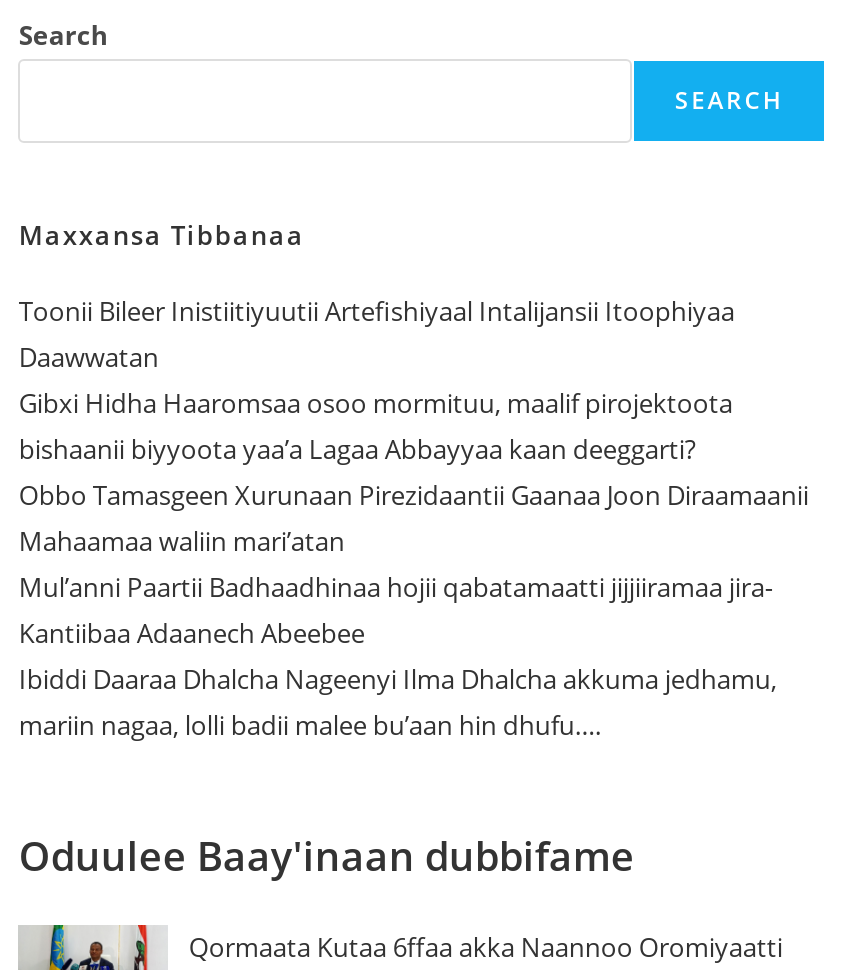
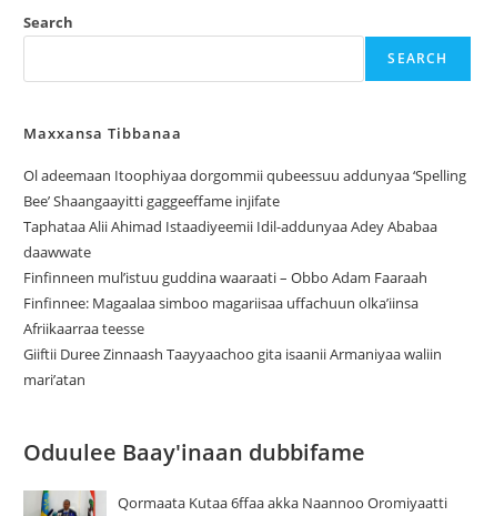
[19,292,809,742] Toonii Bileer Inistiitiyuutii Artefishiyaal Intalijansii Itoophiyaa | Daawwatan | Gibxi Hidha Haaromsaa osoo mormituu, maalif pirojektoota | bishaanii biyyoota yaa’a Lagaa Abbayyaa kaan deeggarti? | Obbo Tamasgeen Xurunaan Pirezidaantii Gaanaa Joon Diraamaanii | Mahaamaa waliin mari’atan | Mul’anni Paartii Badhaadhinaa hojii qabatamaatti jijjiiramaa jira- | Kantiibaa Adaanech Abeebee | Ibiddi Daaraa Dhalcha Nageenyi Ilma Dhalcha akkuma jedhamu, | mariin nagaa, lolli badii malee bu’aan hin dhufu…. -> [24,166,467,390] Ol adeemaan Itoophiyaa dorgommii qubeessuu addunyaa ‘Spelling | Bee’ Shaangaayitti gaggeeffame injifate | Taphataa Alii Ahimad Istaadiyeemii Idil-addunyaa Adey Ababaa | daawwate | Finfinneen mul’istuu guddina waaraati – Obbo Adam Faaraah | Finfinnee: Magaalaa simboo magariisaa uffachuun olka’iinsa | Afriikaarraa teesse | Giiftii Duree Zinnaash Taayyaachoo gita isaanii Armaniyaa waliin | mari’atan

